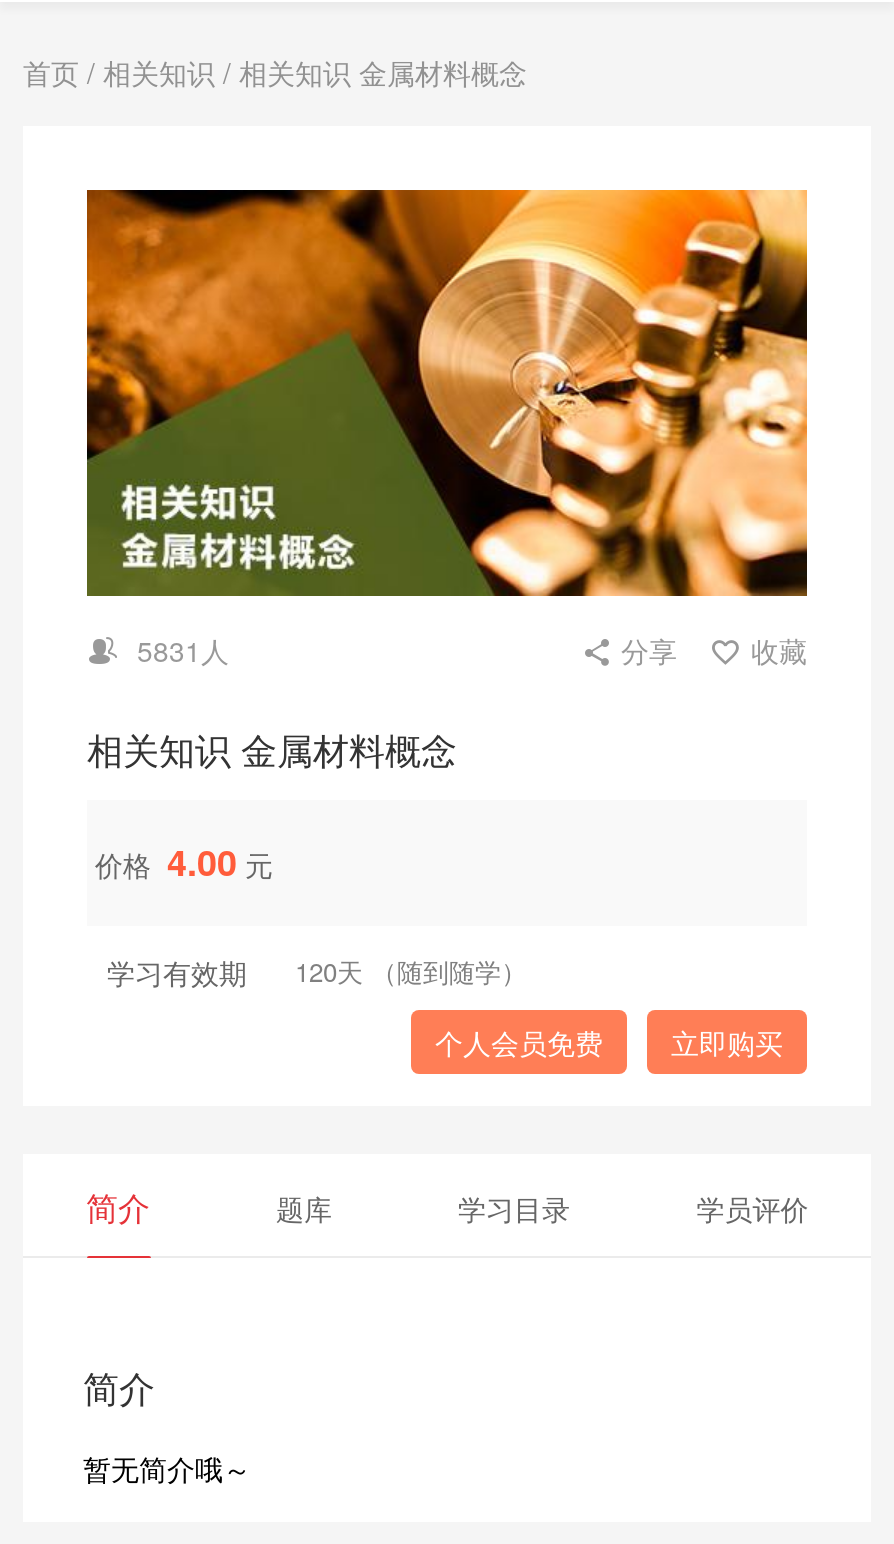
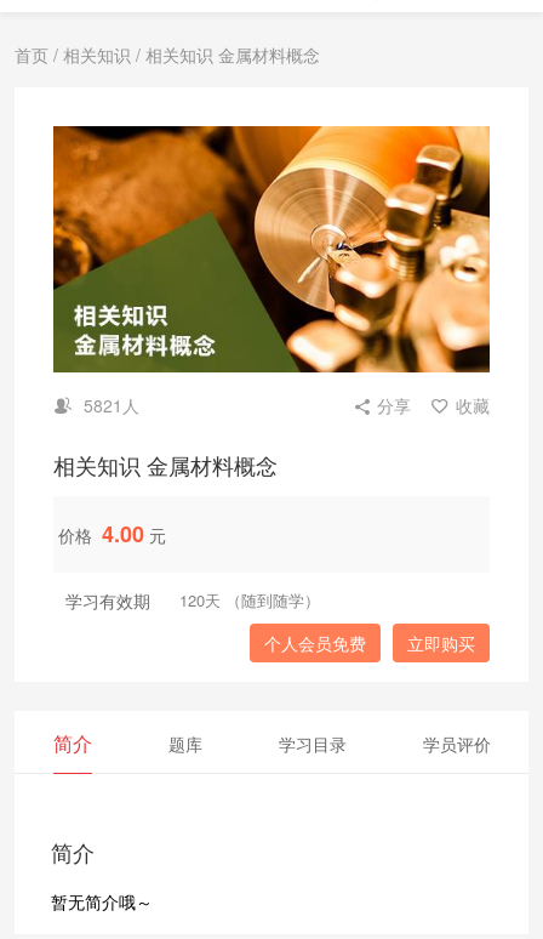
[137,629,229,669] 5831人 -> [84,392,139,417] 5821人

